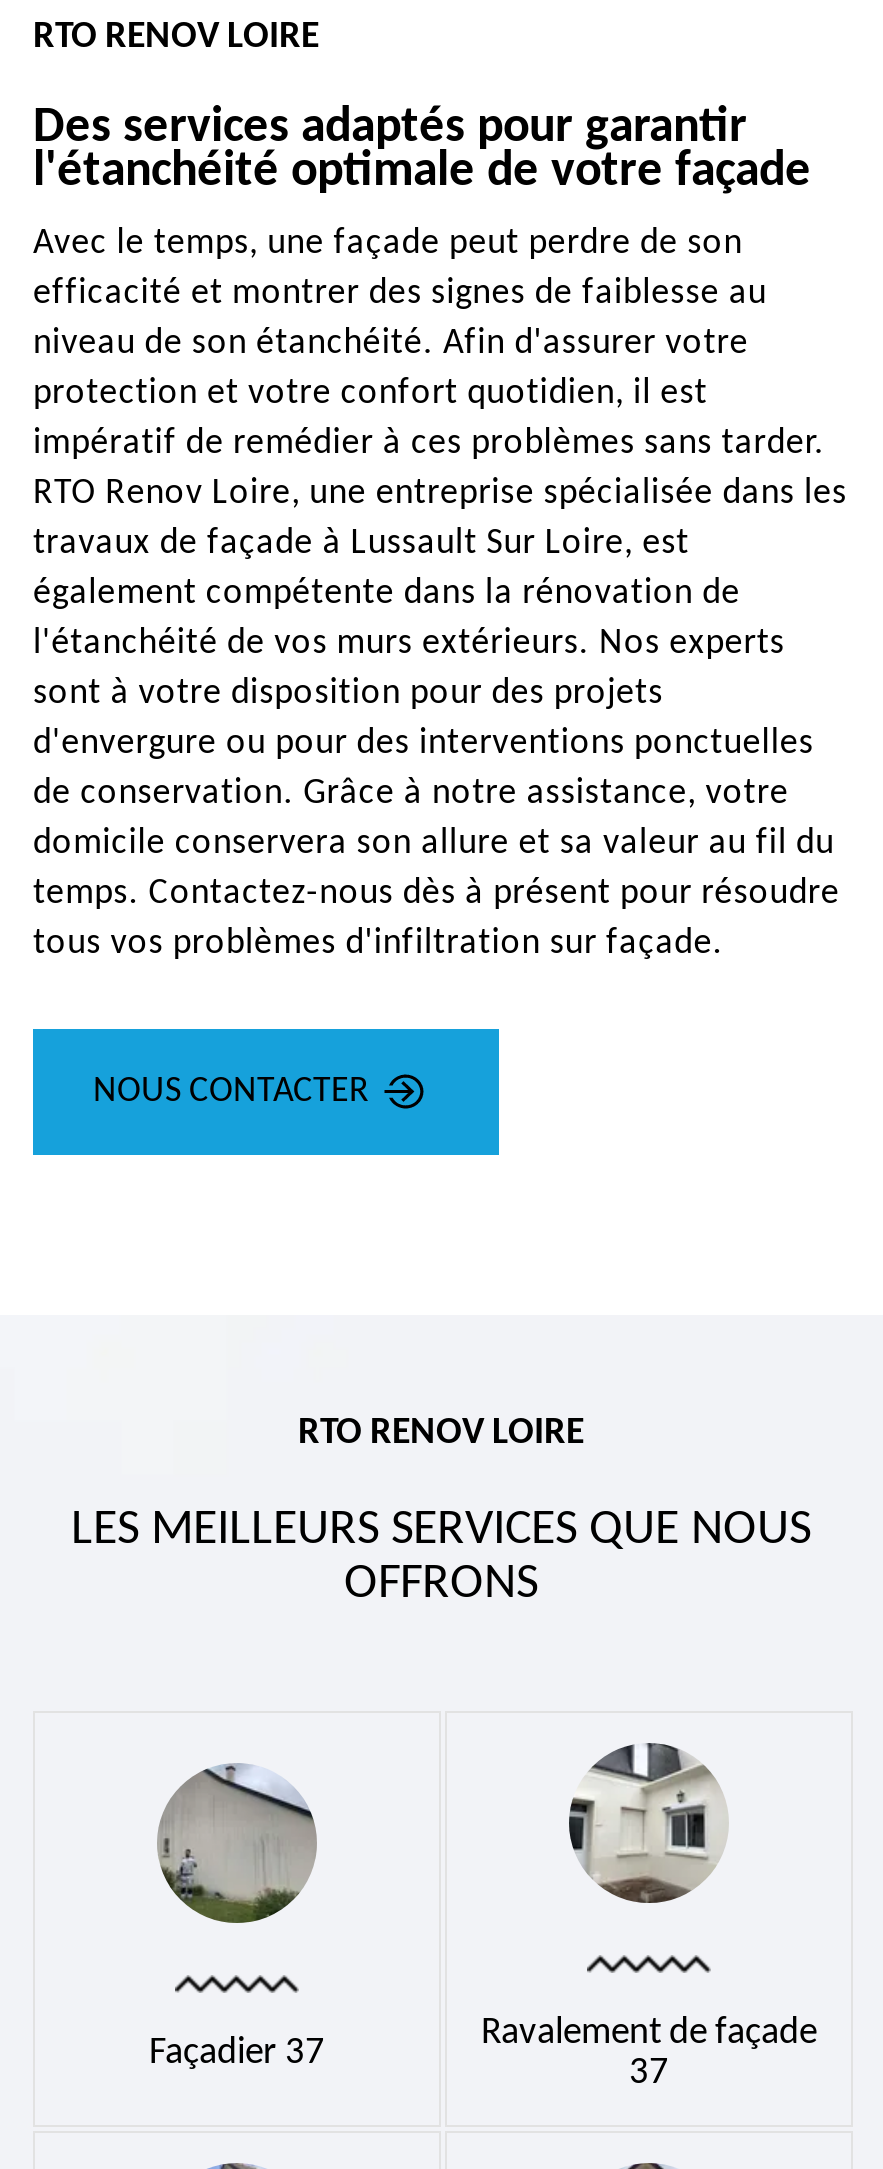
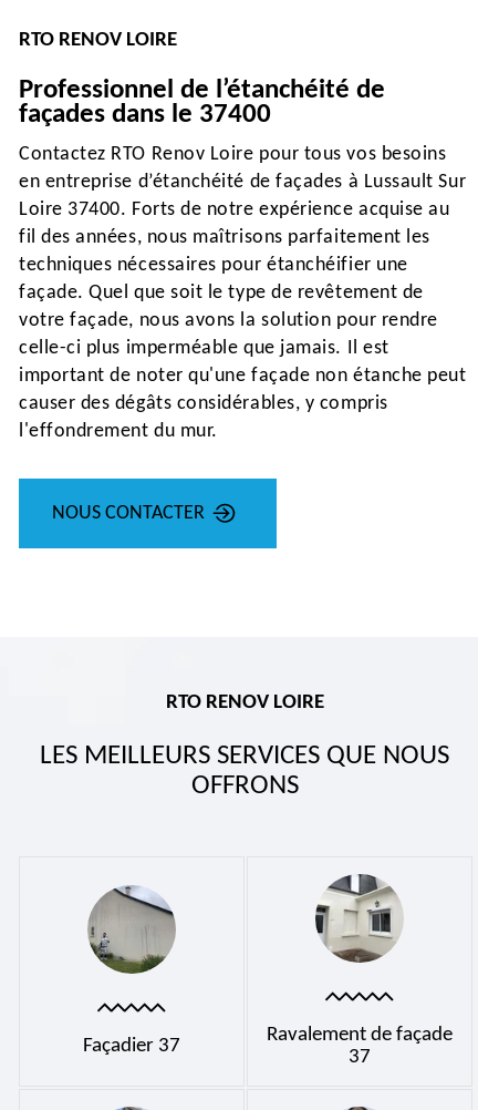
[33,103,811,197] Des services adaptés pour garantir | l'étanchéité optimale de votre façade -> [19,76,385,129] Professionnel de l’étanchéité de | façades dans le 37400
[33,225,847,963] Avec le temps, une façade peut perdre de son | efficacité et montrer des signes de faiblesse au | niveau de son étanchéité. Afin d'assurer votre | protection et votre confort quotidien, il est | impératif de remédier à ces problèmes sans tarder. | RTO Renov Loire, une entreprise spécialisée dans les | travaux de façade à Lussault Sur Loire, est | également compétente dans la rénovation de | l'étanchéité de vos murs extérieurs. Nos experts | sont à votre disposition pour des projets | d'envergure ou pour des interventions ponctuelles | de conservation. Grâce à notre assistance, votre | domicile conservera son allure et sa valeur au fil du | temps. Contactez-nous dès à présent pour résoudre | tous vos problèmes d'infiltration sur façade. -> [19,144,466,442] Contactez RTO Renov Loire pour tous vos besoins | en entreprise d’étanchéité de façades à Lussault Sur | Loire 37400. Forts de notre expérience acquise au | fil des années, nous maîtrisons parfaitement les | techniques nécessaires pour étanchéifier une | façade. Quel que soit le type de revêtement de | votre façade, nous avons la solution pour rendre | celle-ci plus imperméable que jamais. Il est | important de noter qu'une façade non étanche peut | causer des dégâts considérables, y compris | l'effondrement du mur.

